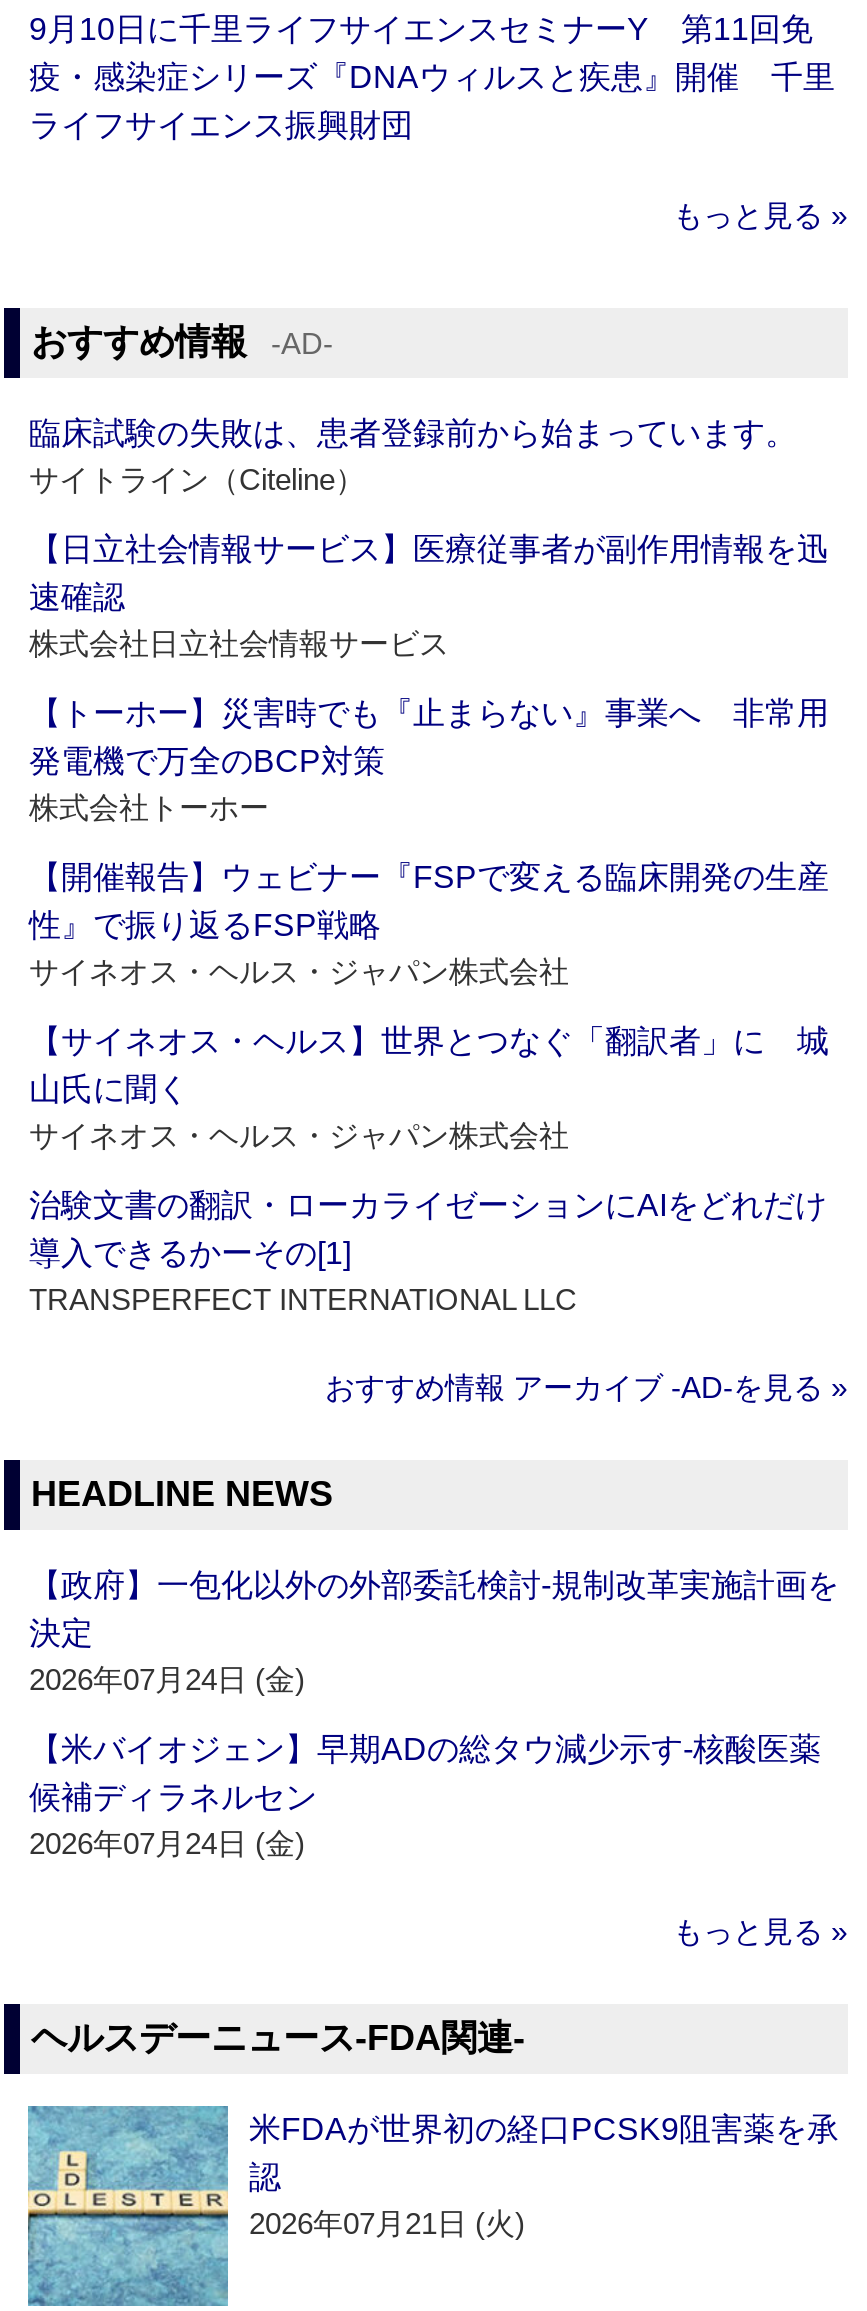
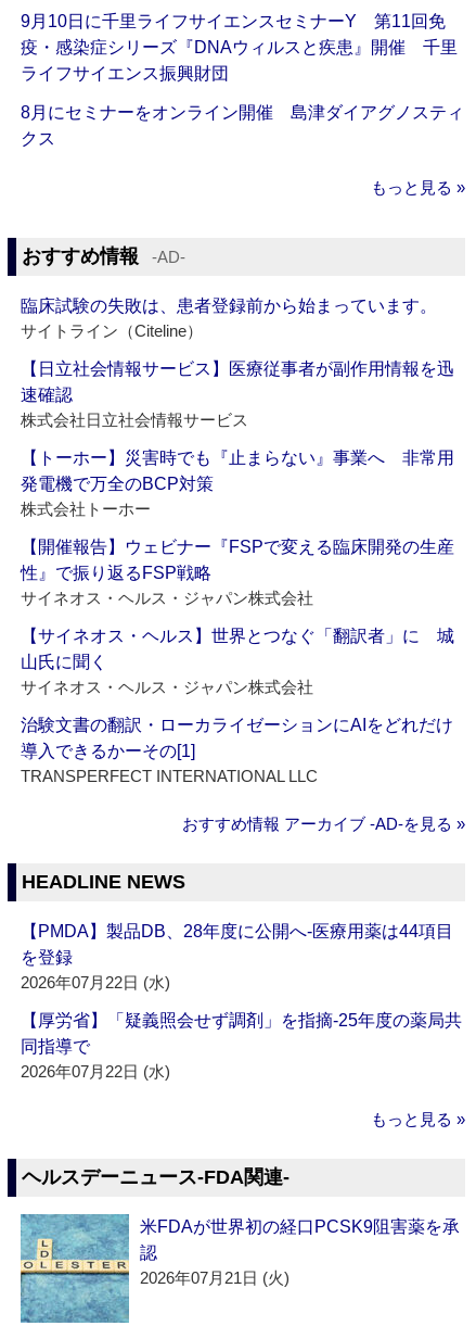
none -> [21,104,465,148] 8月にセミナーをオンライン開催 島津ダイアグノスティ | クス
[29,1569,839,1697] 【政府】一包化以外の外部委託検討‐規制改革実施計画を | 決定 | 2026年07月24日 (金) -> [21,922,454,992] 【PMDA】製品DB、28年度に公開へ‐医療用薬は44項目 | を登録 | 2026年07月22日 (水)
[29,1733,821,1861] 【米バイオジェン】早期ADの総タウ減少示す‐核酸医薬 | 候補ディラネルセン | 2026年07月24日 (金) -> [21,1011,462,1081] 【厚労省】「疑義照会せず調剤」を指摘‐25年度の薬局共 | 同指導で | 2026年07月22日 (水)

